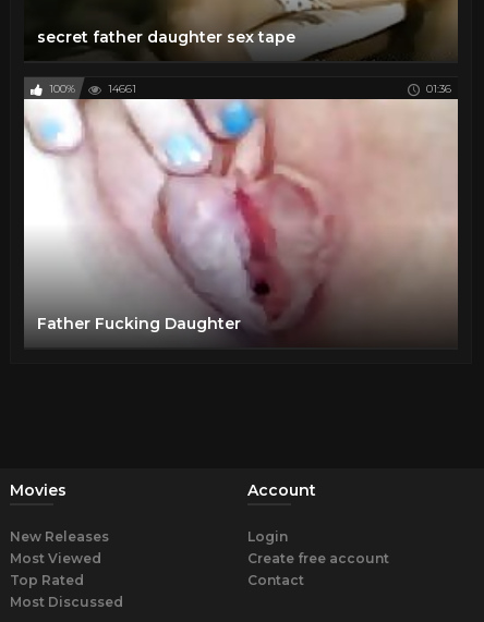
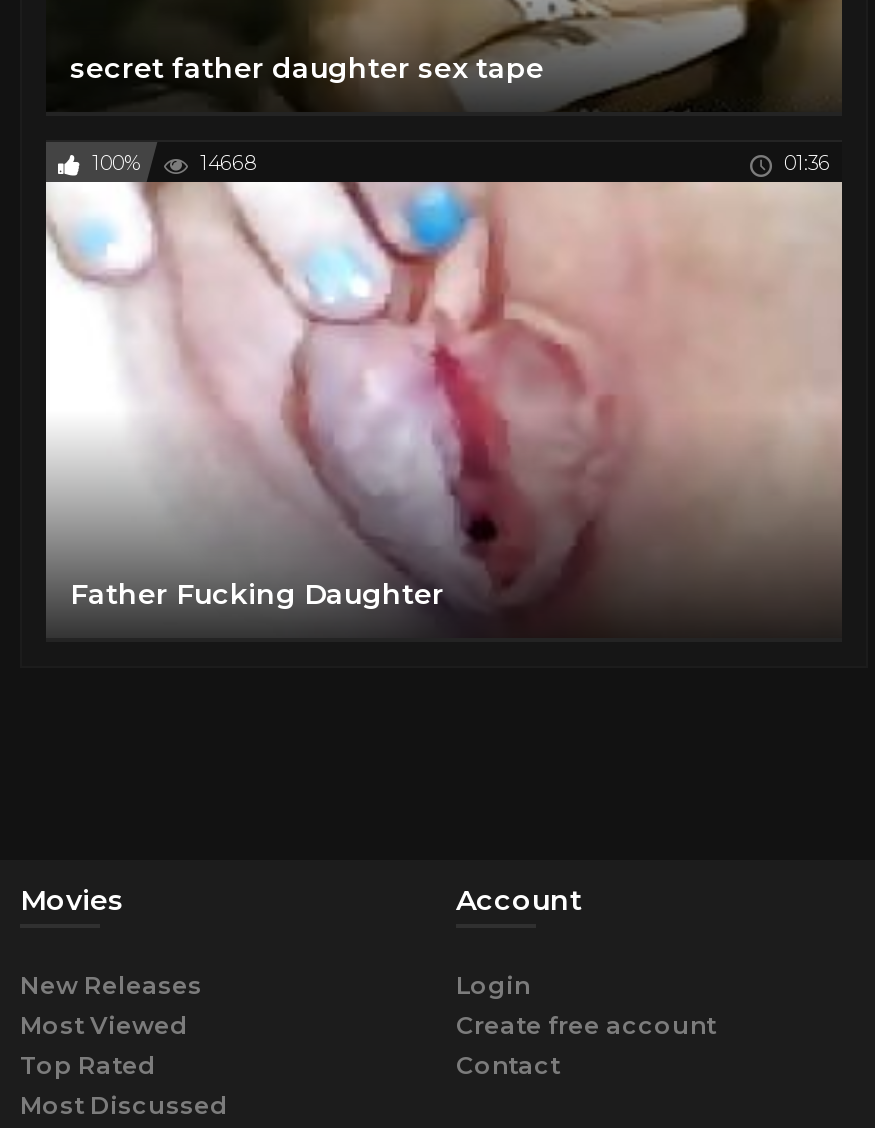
[108,82,136,96] 14661 -> [200,151,256,177] 14668

